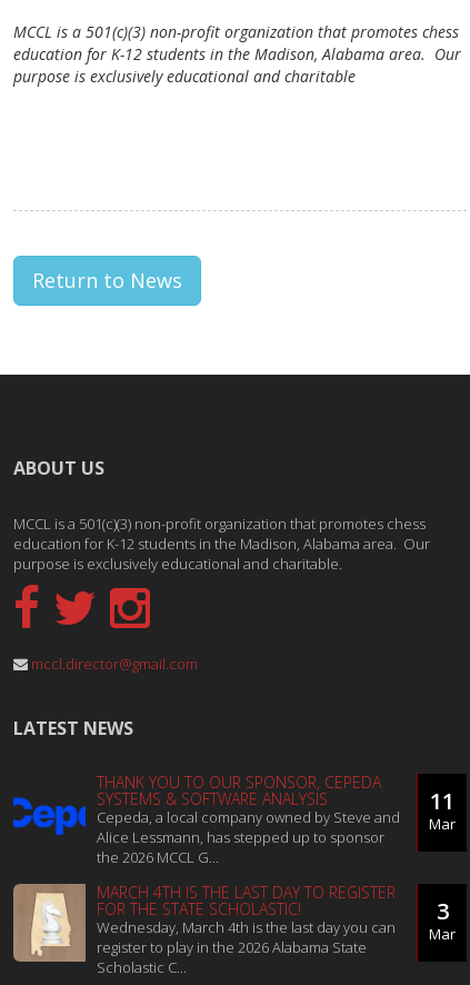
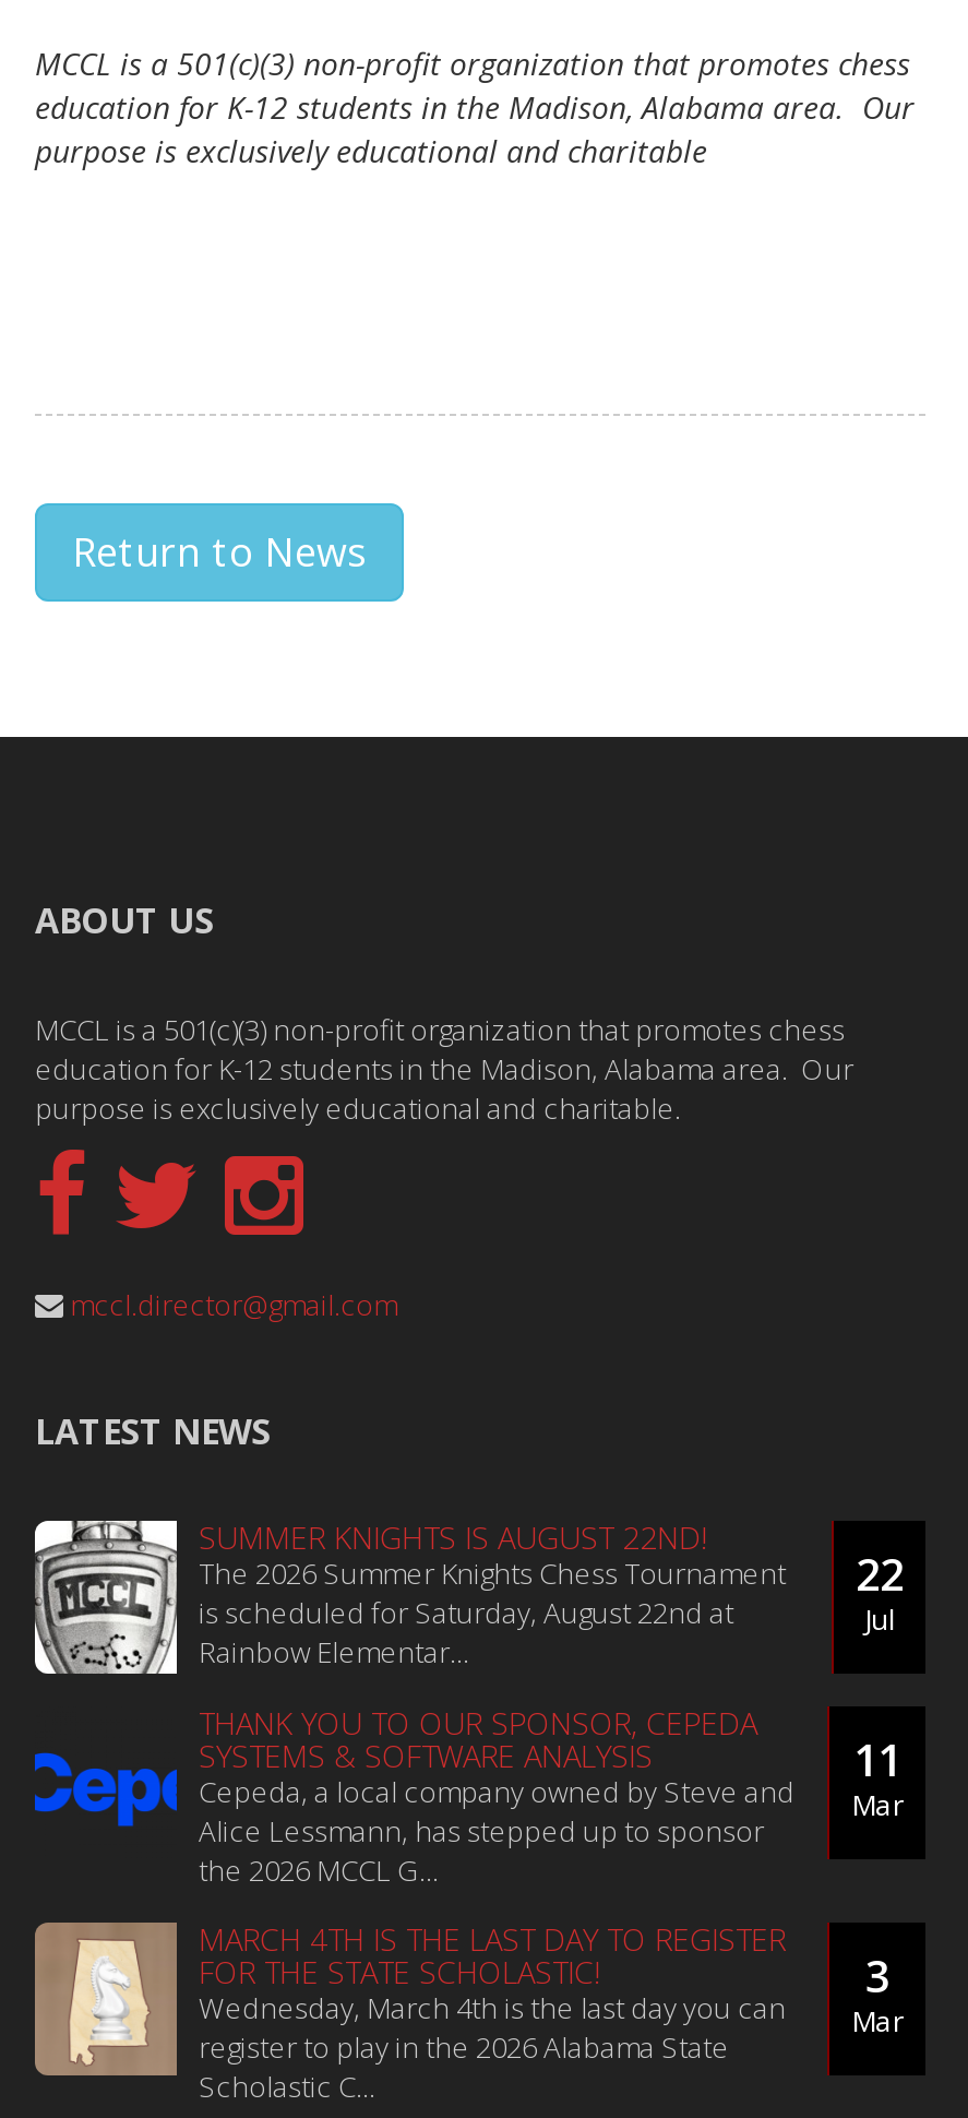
none -> [33,1517,786,1676] [image] | SUMMER KNIGHTS IS AUGUST 22ND! | The 2026 Summer Knights Chess Tournament | is scheduled for Saturday, August 22nd at | Rainbow Elementar...
none -> [856,1545,904,1639] 22 | Jul

